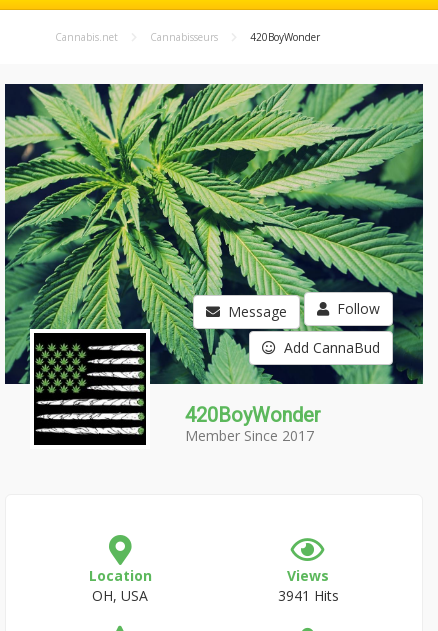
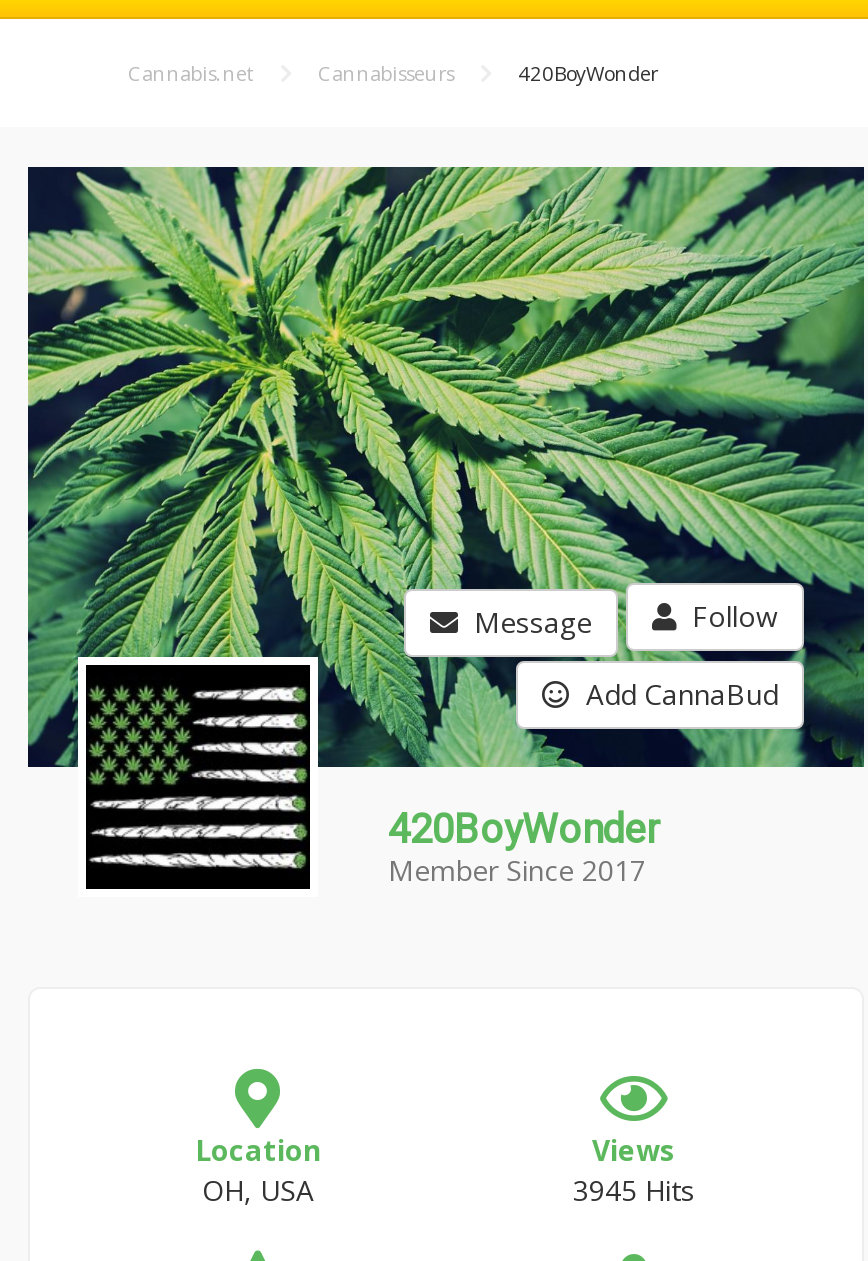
[277,586,338,605] 3941 Hits -> [573,1171,695,1209] 3945 Hits

